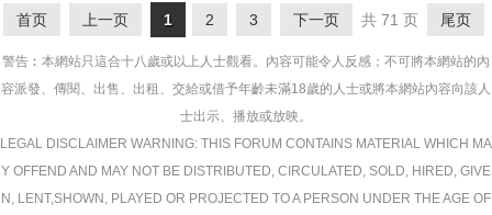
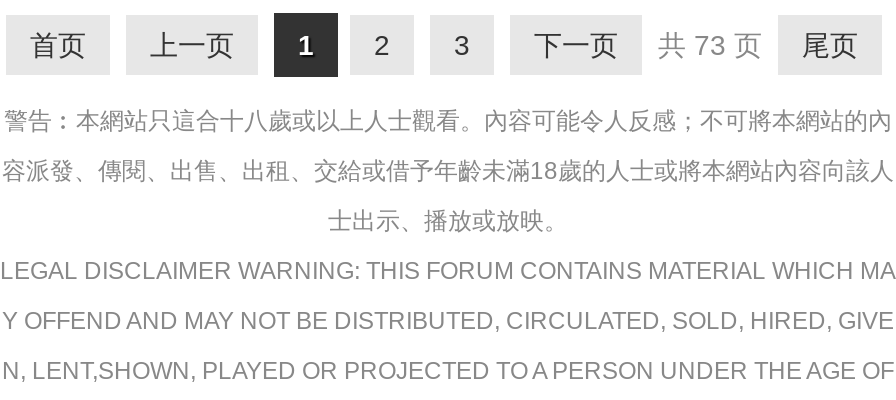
[16,11,471,29] 首页 上一页 1 2 3 下一页 共 71 页 尾页 -> [30,29,858,61] 首页 上一页 1 2 3 下一页 共 73 页 尾页

